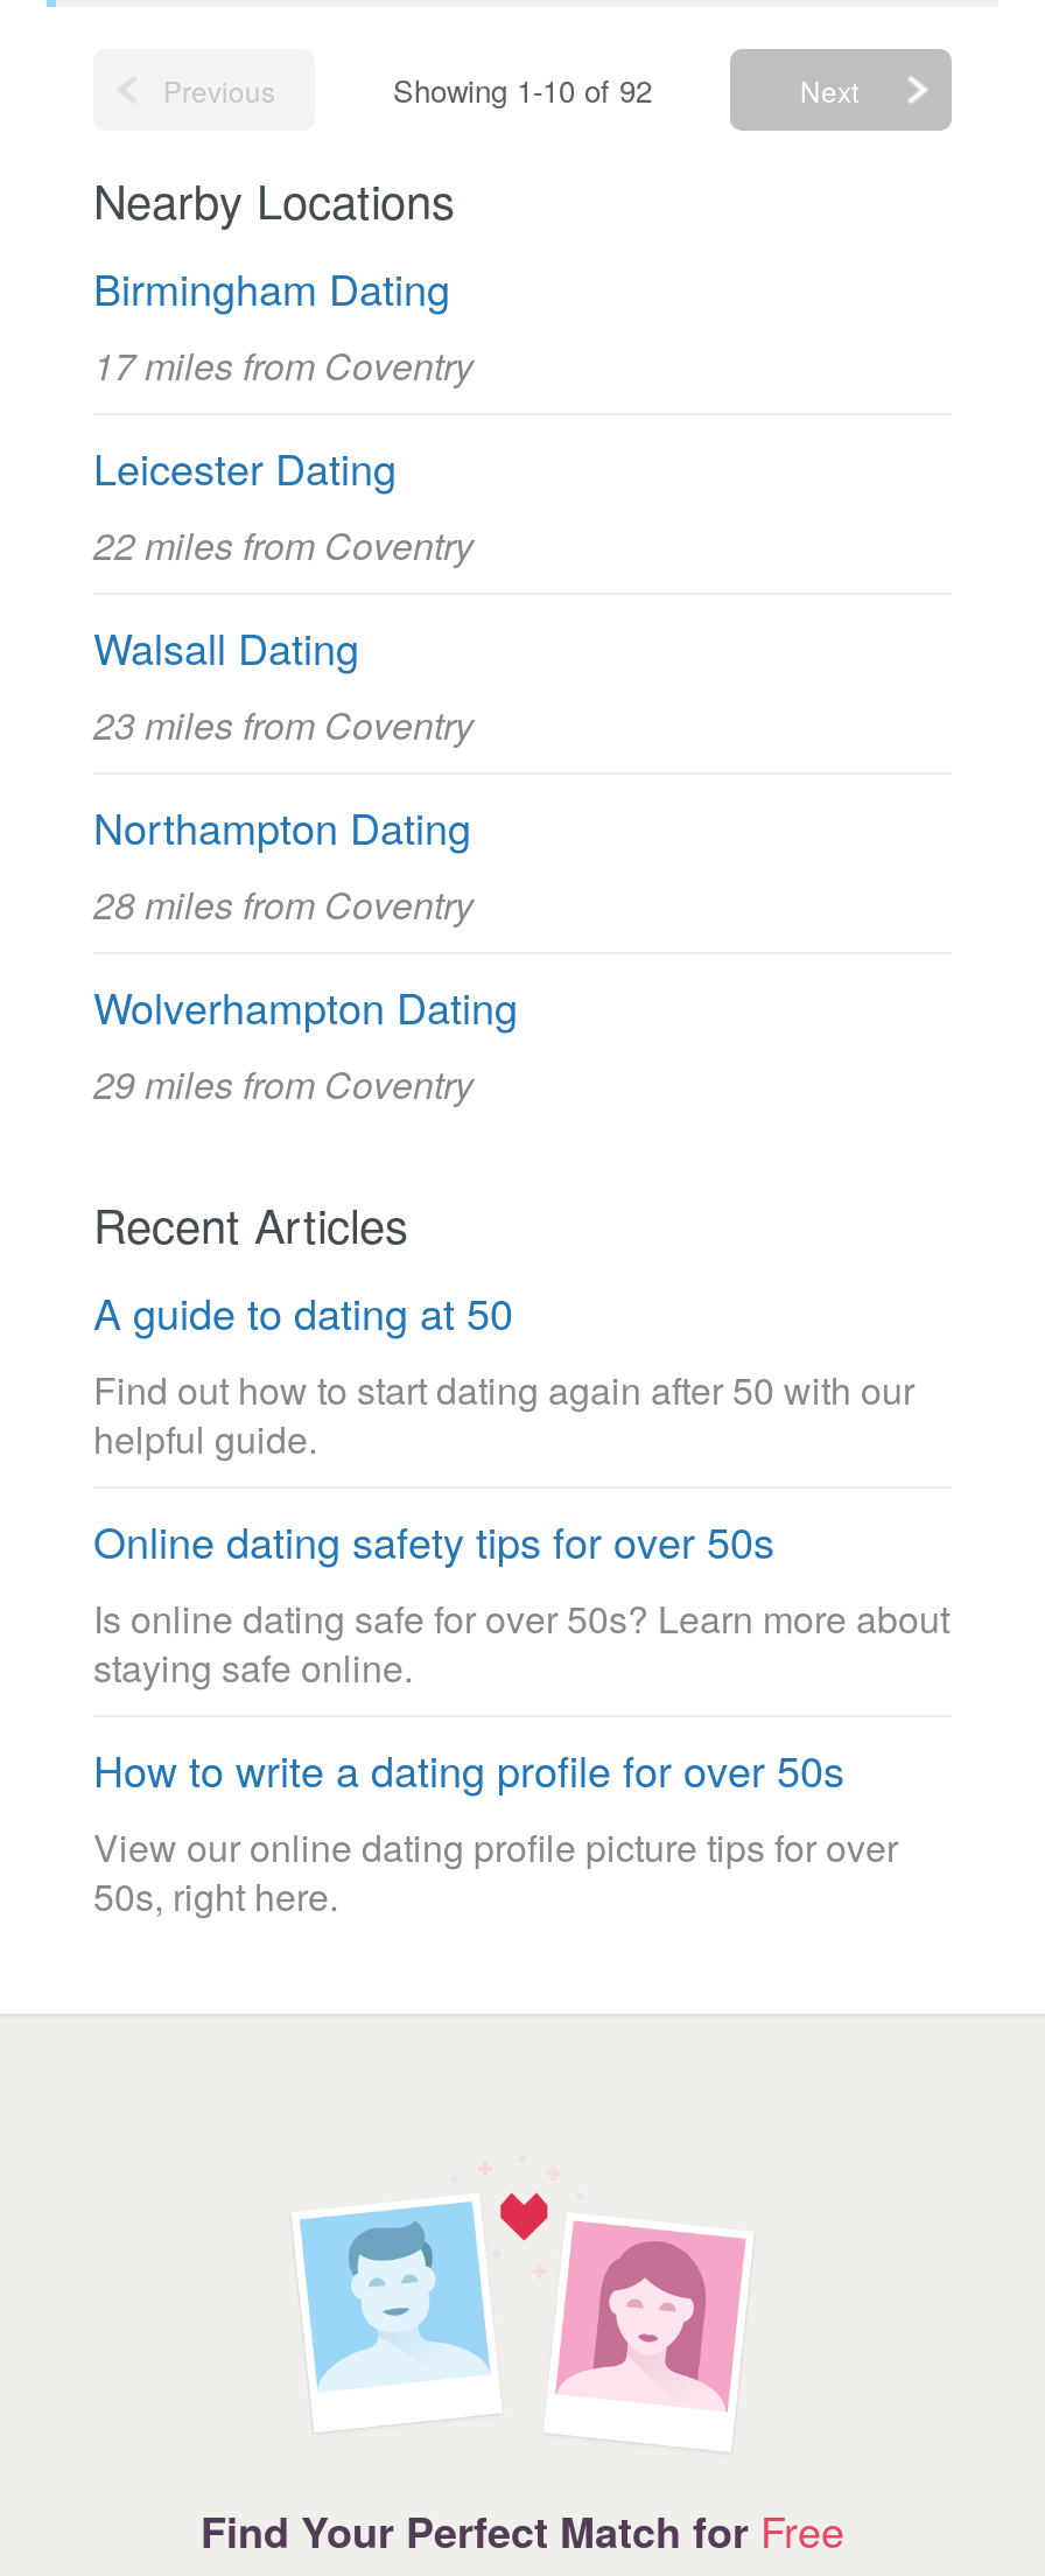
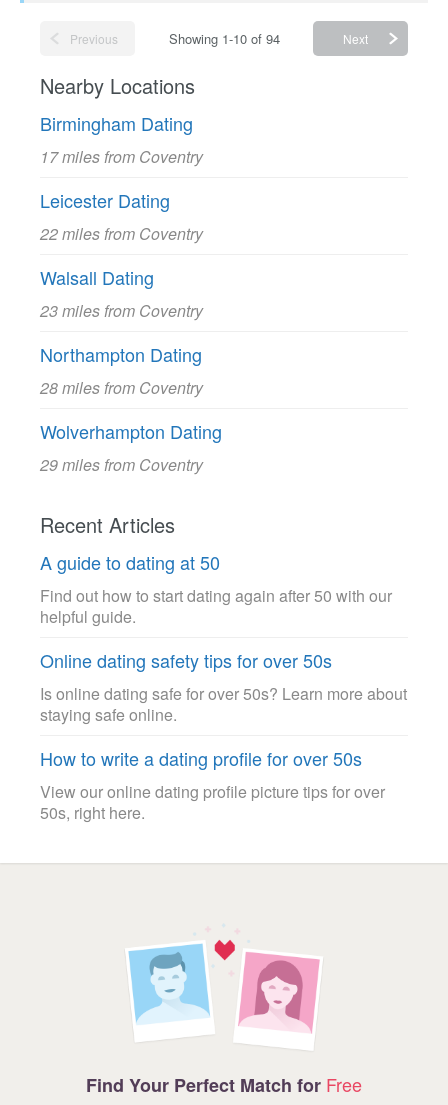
[393,68,652,112] Showing 1-10 of 92 -> [168,29,279,48] Showing 1-10 of 94

